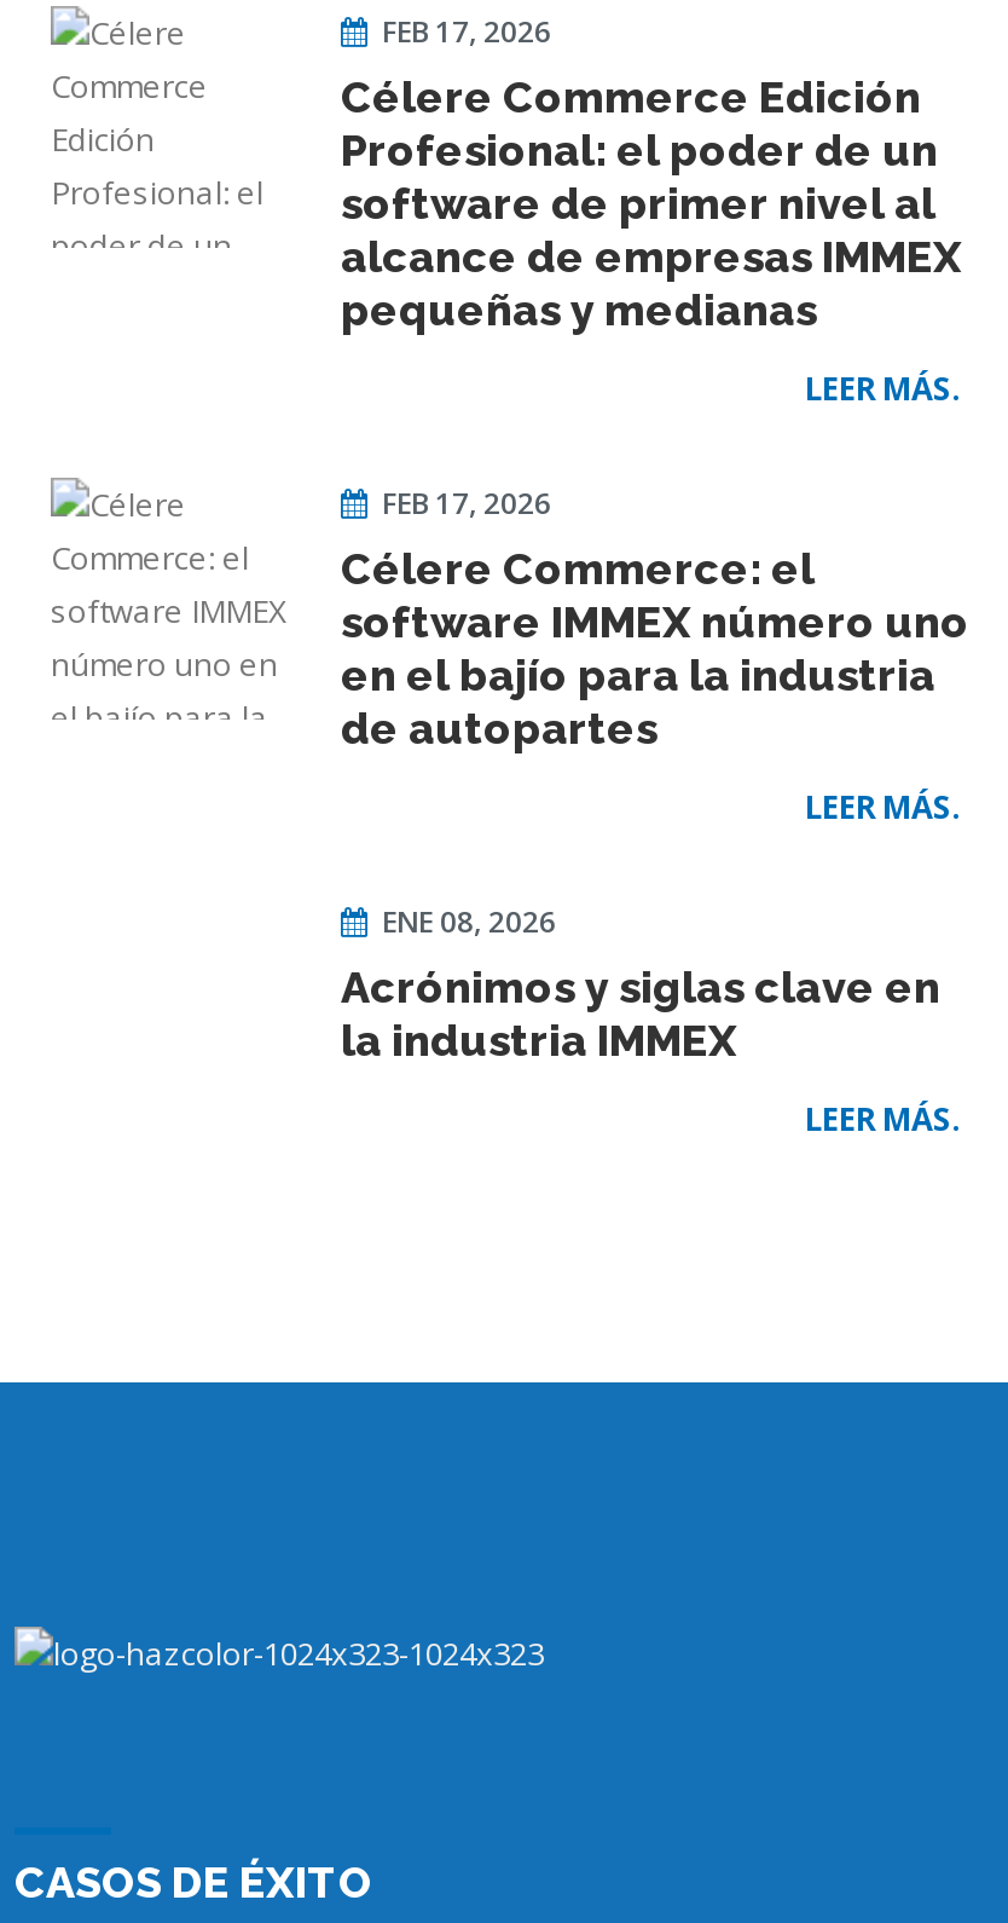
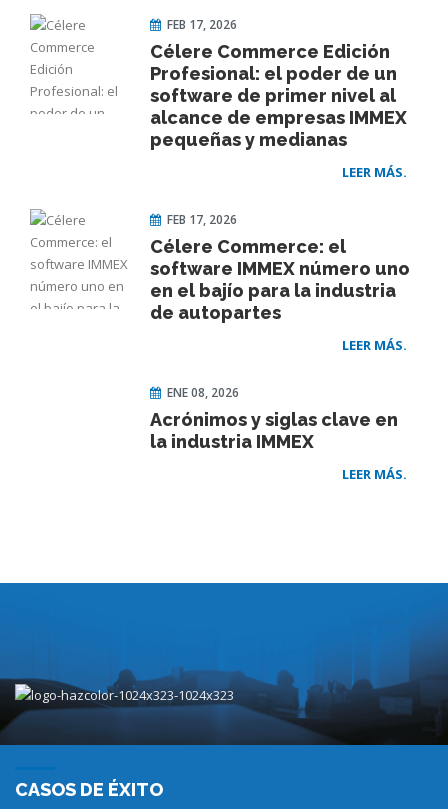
none -> [3,630,445,746] [image]

